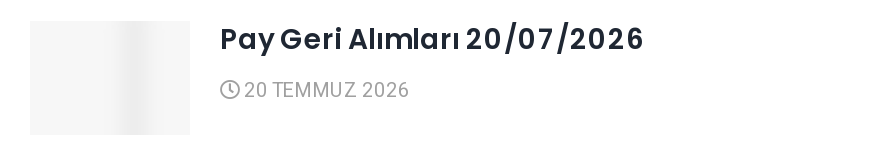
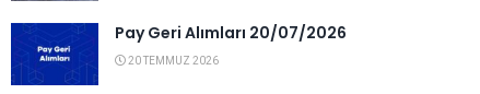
none -> [10,22,99,86] [image]

